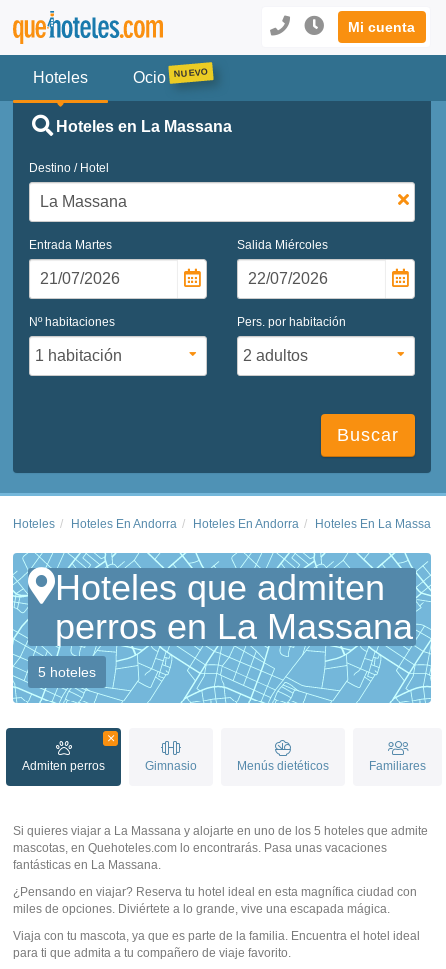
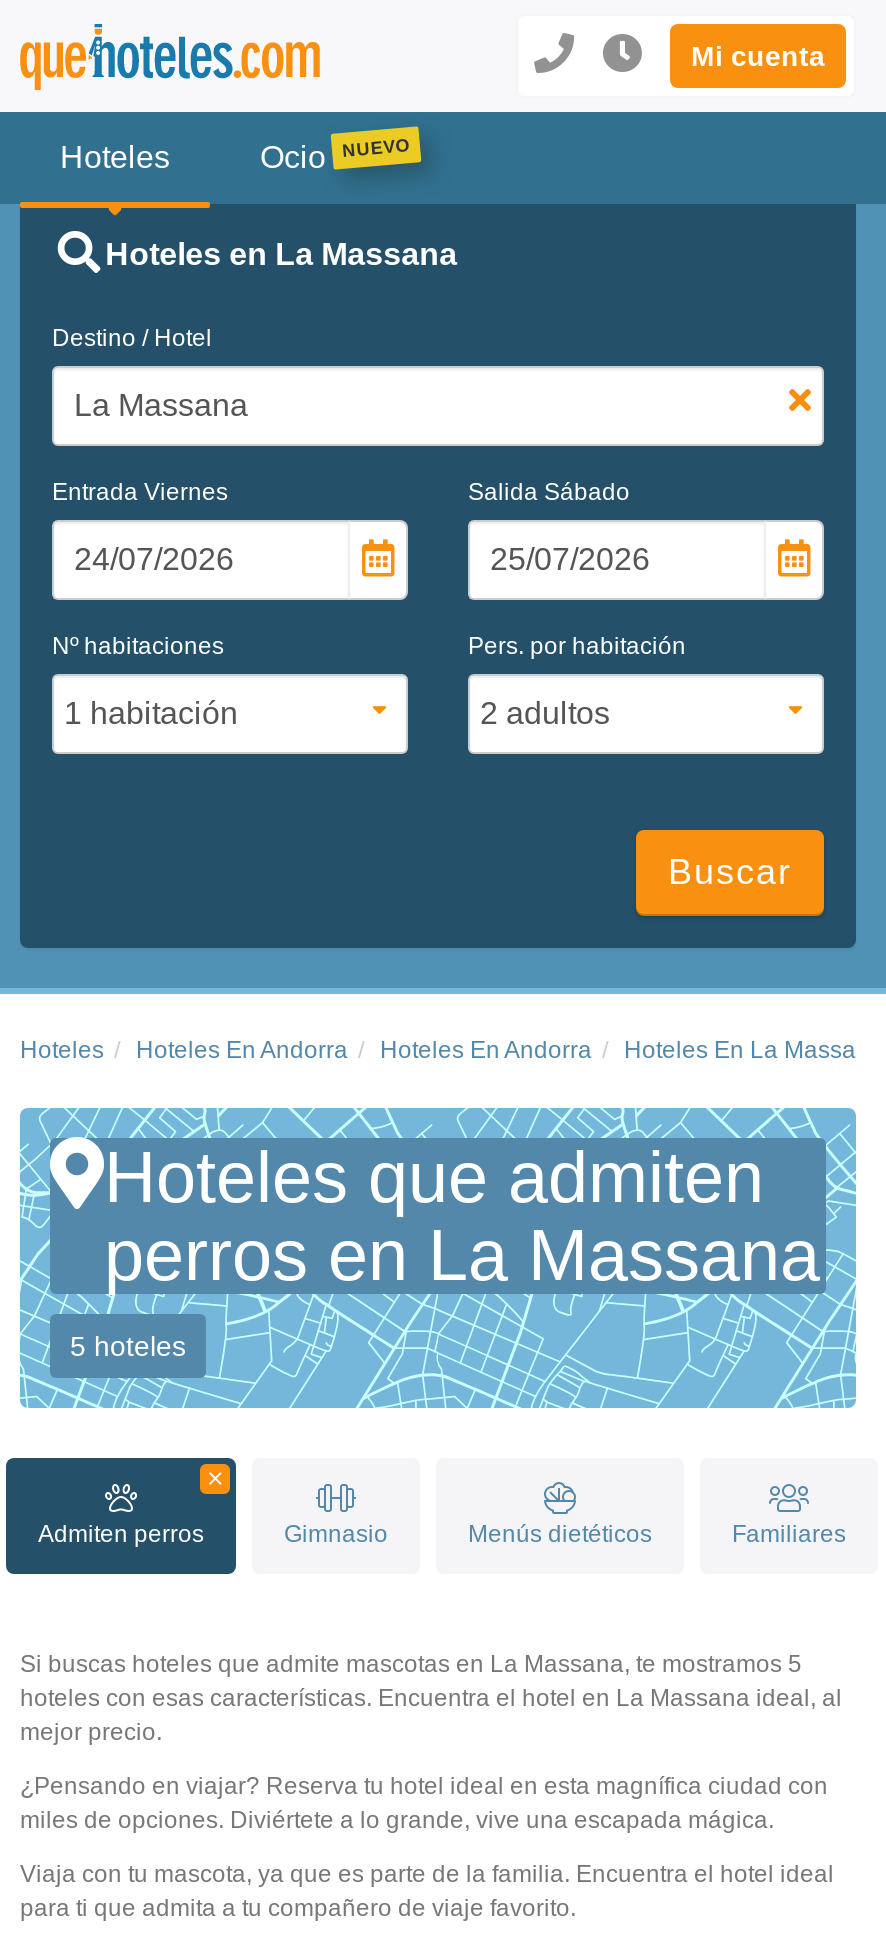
[29,238,112,252] Entrada Martes -> [52,477,228,505] Entrada Viernes
[237,238,328,252] Salida Miércoles -> [468,477,630,505] Salida Sábado
[13,824,428,872] Si quieres viajar a La Massana y alojarte en uno de los 5 hoteles que admite | mascotas, en Quehoteles.com lo encontrarás. Pasa unas vacaciones | fantásticas en La Massana. -> [20,1649,842,1745] Si buscas hoteles que admite mascotas en La Massana, te mostramos 5 | hoteles con esas características. Encuentra el hotel en La Massana ideal, al | mejor precio.

